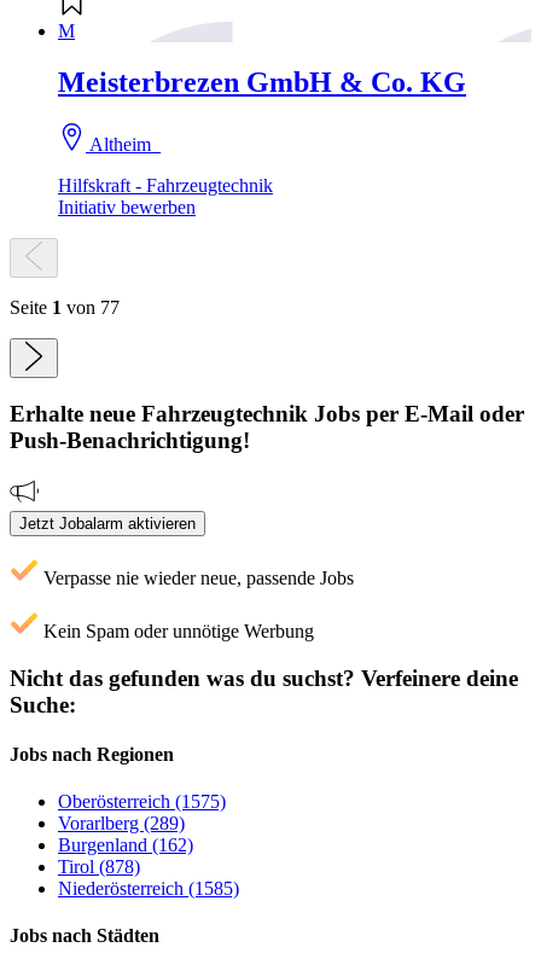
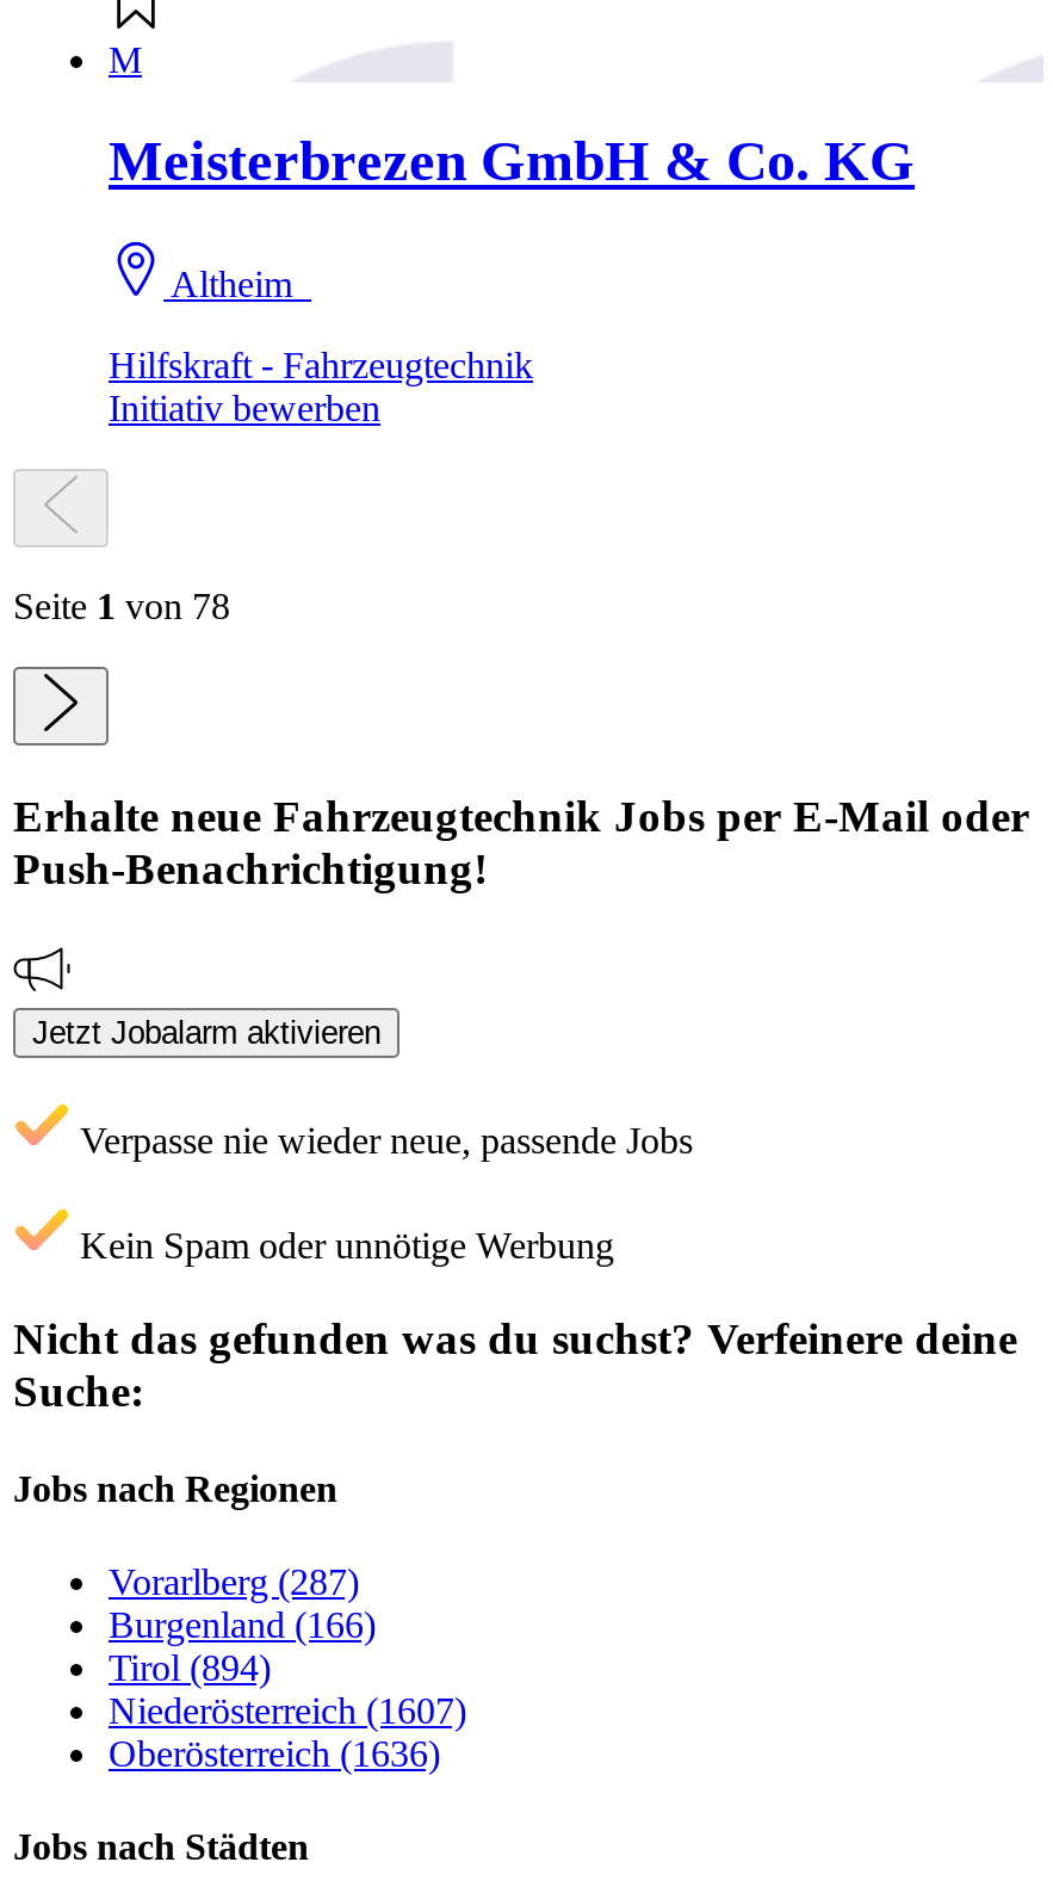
[10,298,120,318] Seite 1 von 77 -> [13,587,230,627] Seite 1 von 78
[58,791,239,899] Oberösterreich (1575) | Vorarlberg (289) | Burgenland (162) | Tirol (878) | Niederösterreich (1585) -> [109,1562,466,1774] Vorarlberg (287) | Burgenland (166) | Tirol (894) | Niederösterreich (1607) | Oberösterreich (1636)

